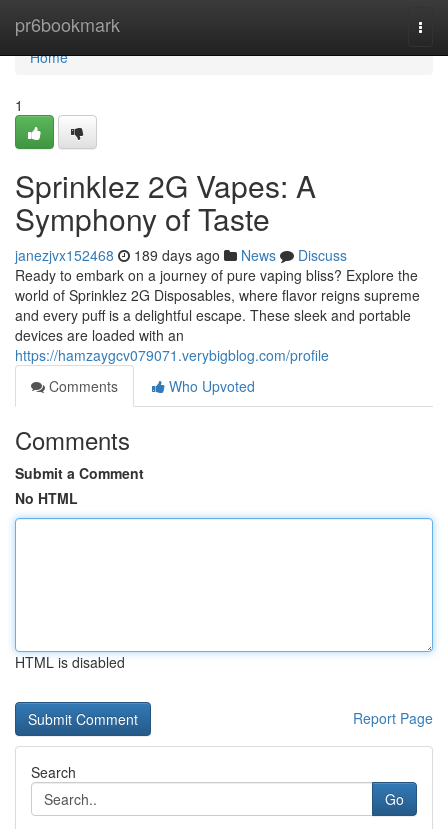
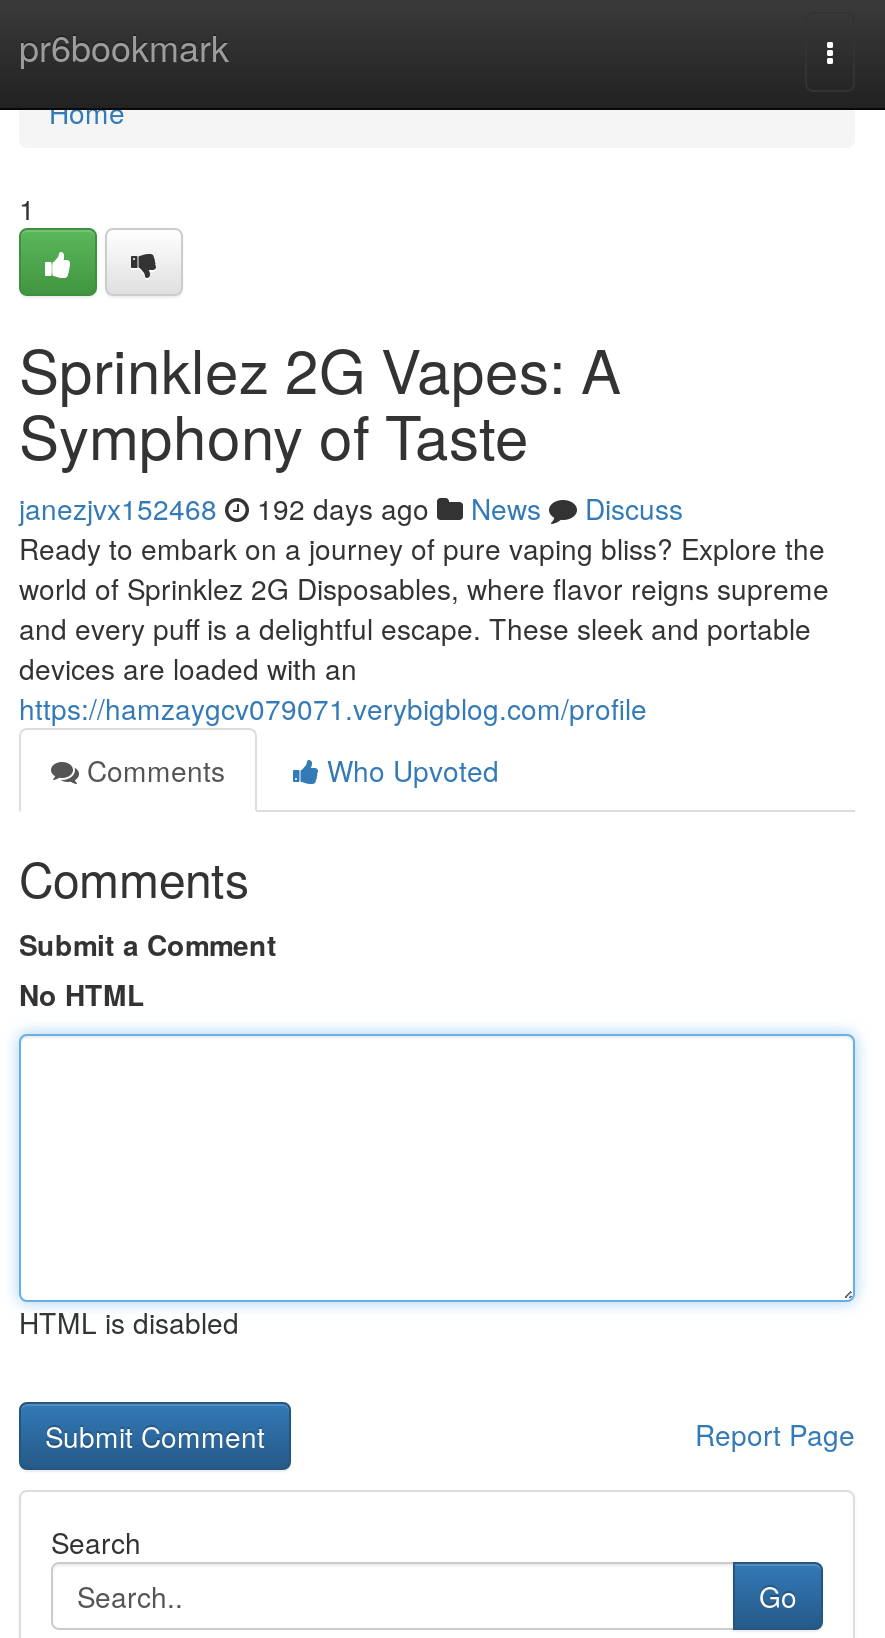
[15,245,347,265] janezjvx152468 189 days ago News Discuss -> [19,488,683,528] janezjvx152468 192 days ago News Discuss

